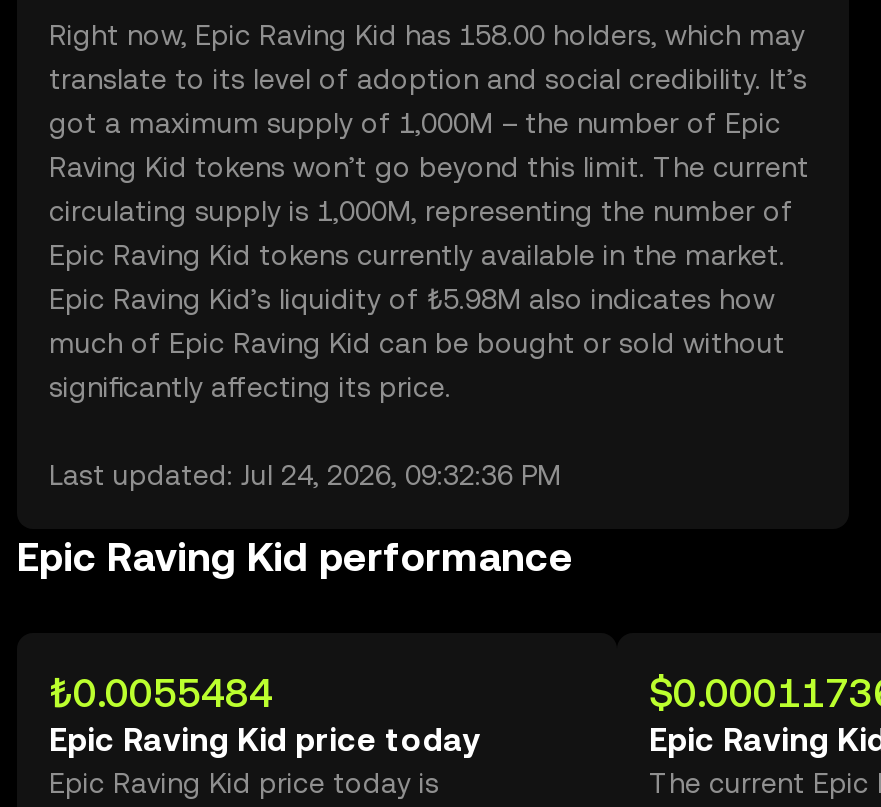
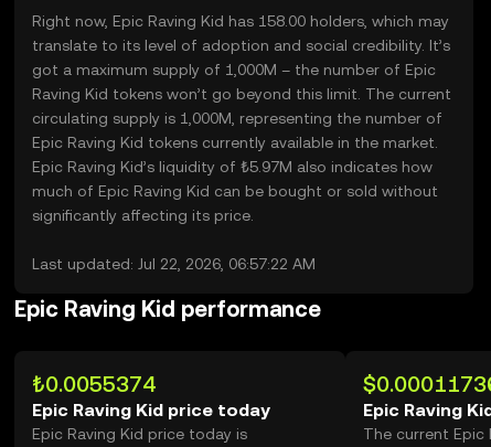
[49,283,775,315] Epic Raving Kid’s liquidity of ₺5.98M also indicates how -> [32,158,433,175] Epic Raving Kid’s liquidity of ₺5.97M also indicates how
[49,459,561,491] Last updated: Jul 24, 2026, 09:32:36 PM -> [32,255,316,273] Last updated: Jul 22, 2026, 06:57:22 AM
[49,669,273,717] ₺0.0055484 -> [32,371,156,397] ₺0.0055374

